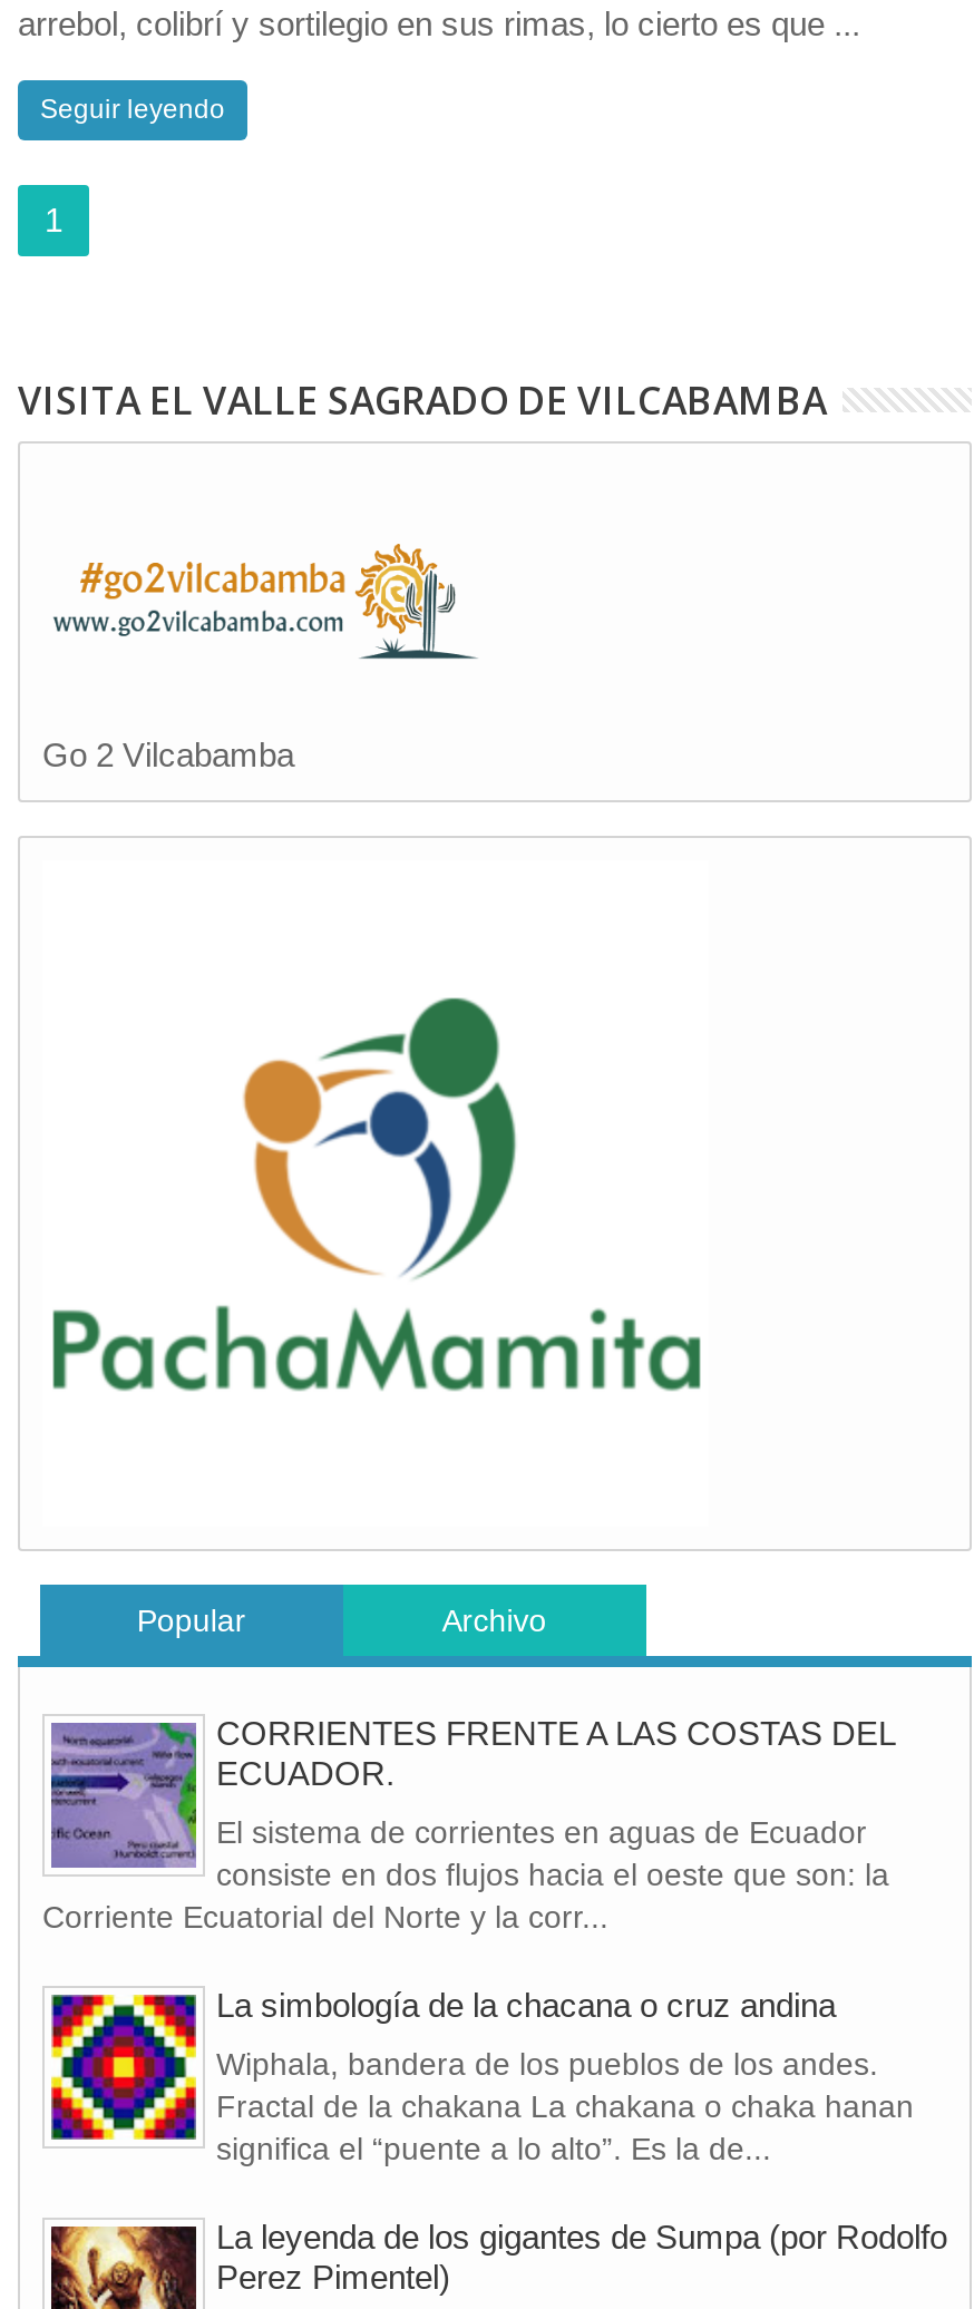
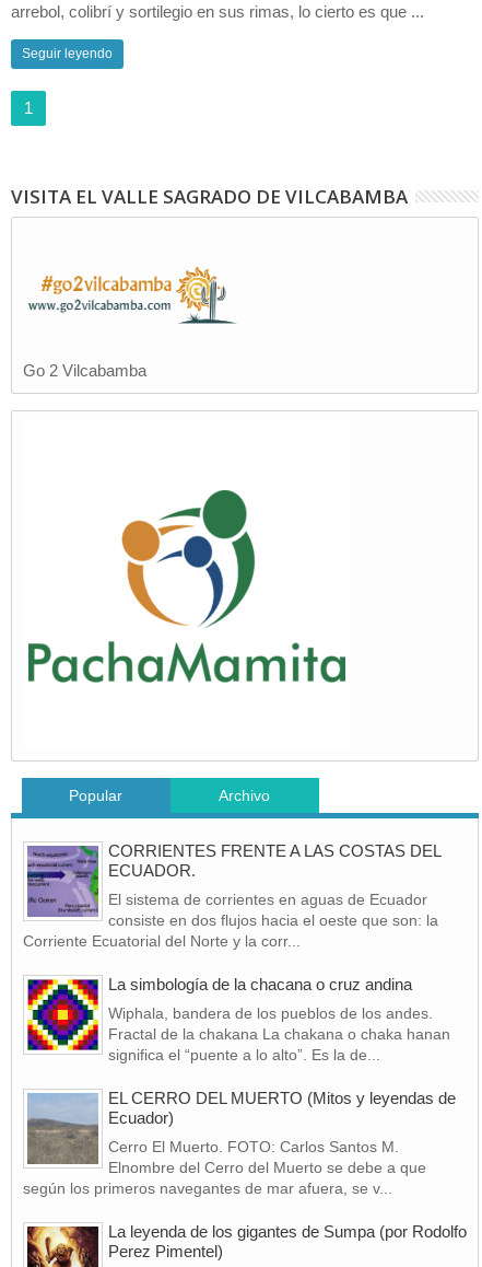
none -> [23,1088,456,1196] [image] | EL CERRO DEL MUERTO (Mitos y leyendas de | Ecuador) | Cerro El Muerto. FOTO: Carlos Santos M. | Elnombre del Cerro del Muerto se debe a que | según los primeros navegantes de mar afuera, se v...

